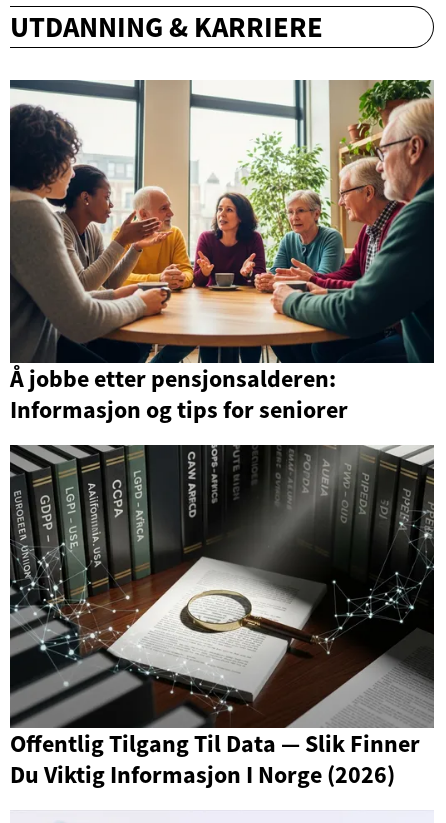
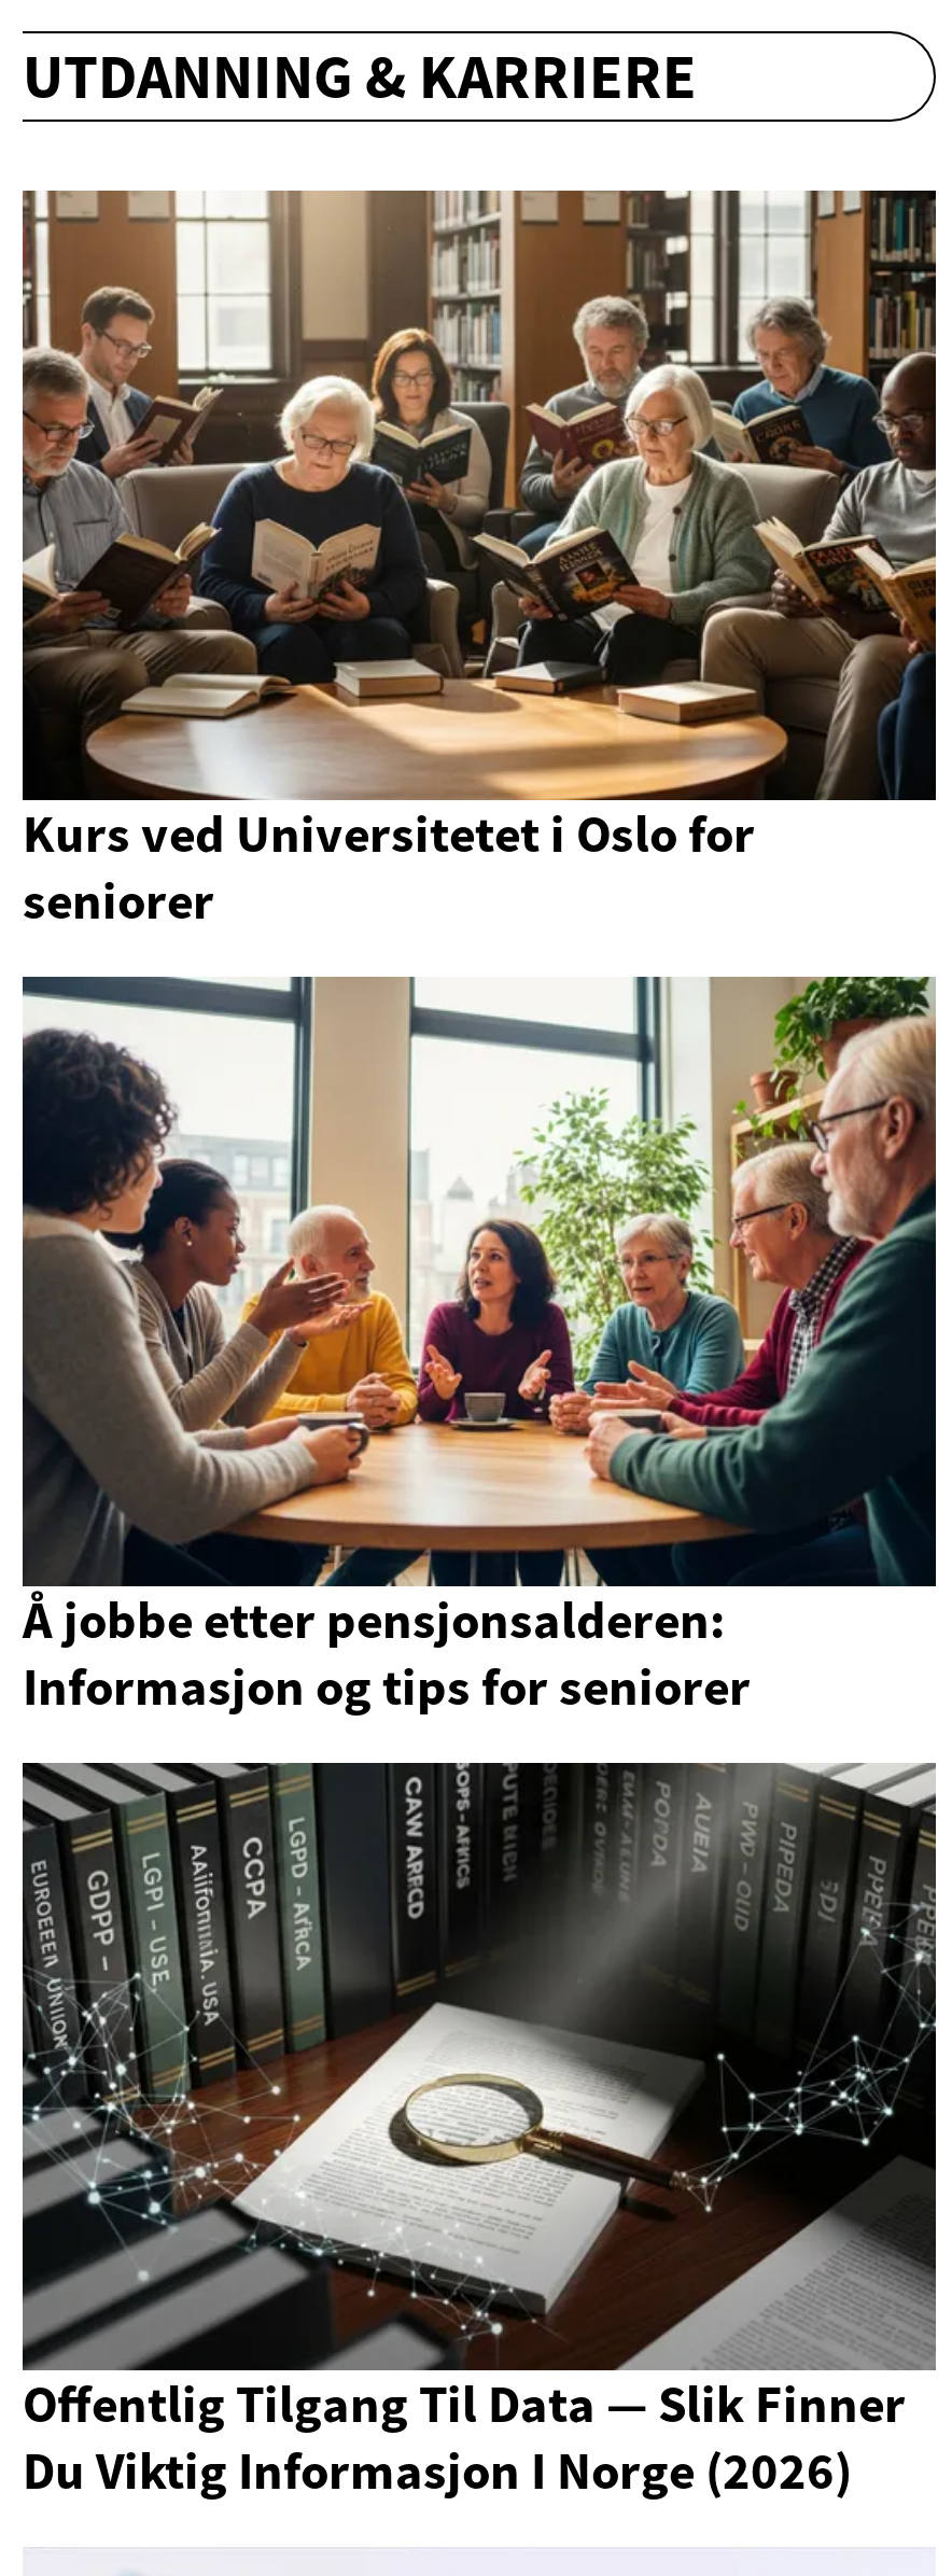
none -> [20,188,938,934] [image] | Kurs ved Universitetet i Oslo for | seniorer

